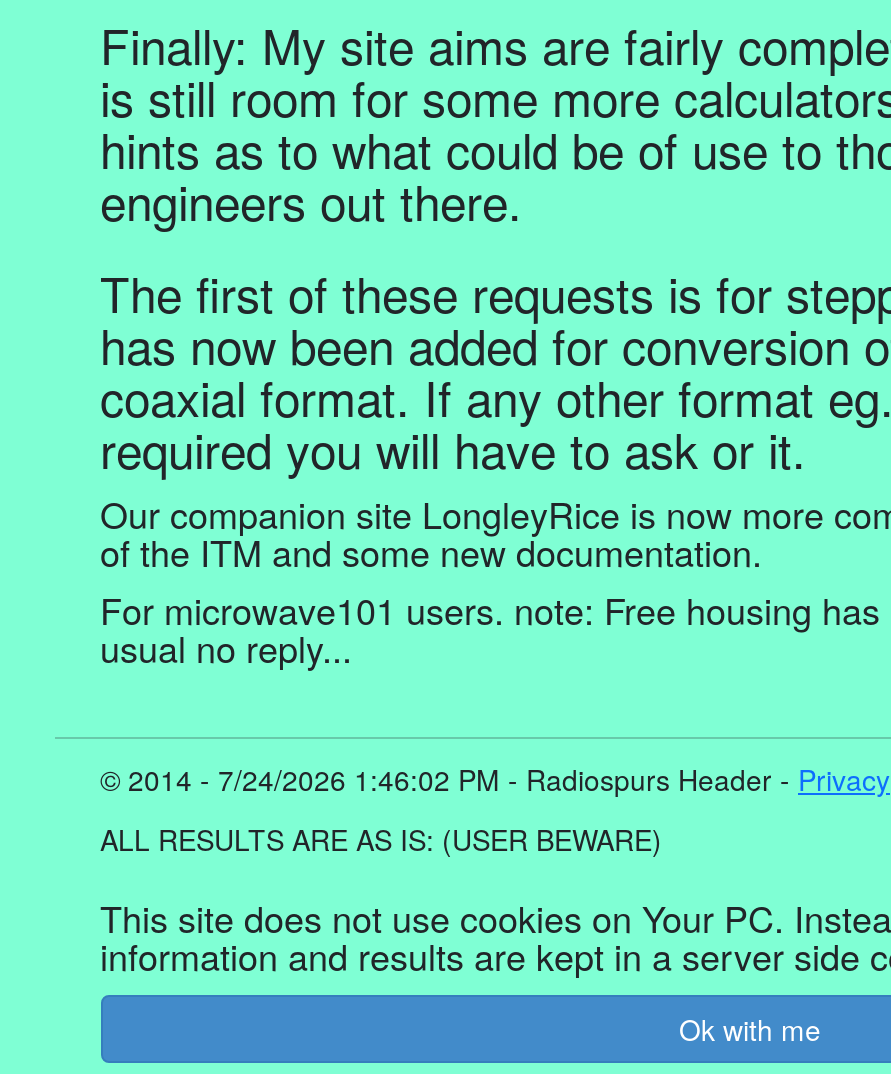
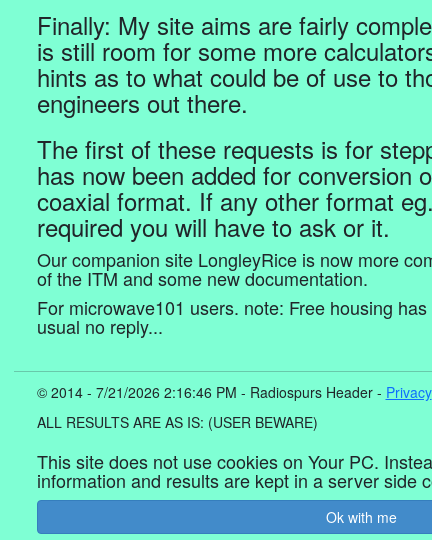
[100,759,890,799] © 2014 - 7/24/2026 1:46:02 PM - Radiospurs Header - Privacy -> [36,382,431,402] © 2014 - 7/21/2026 2:16:46 PM - Radiospurs Header - Privacy

